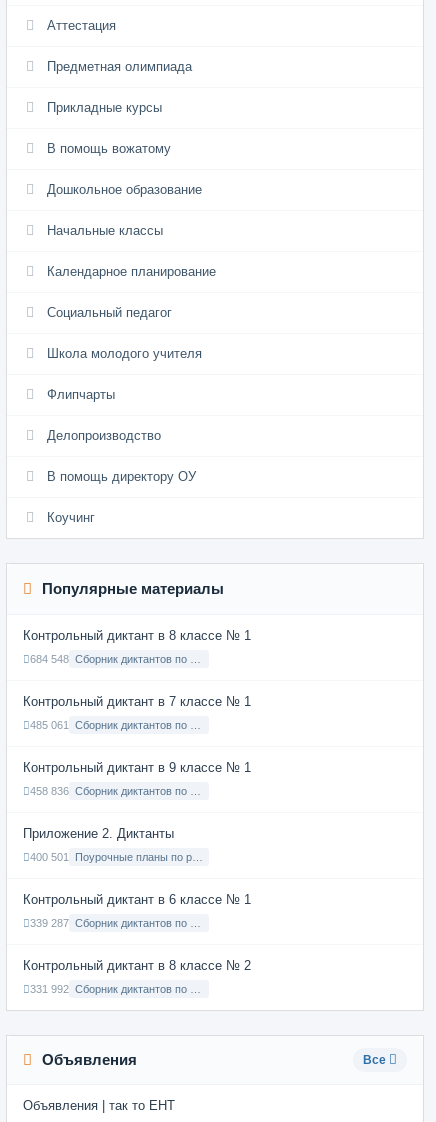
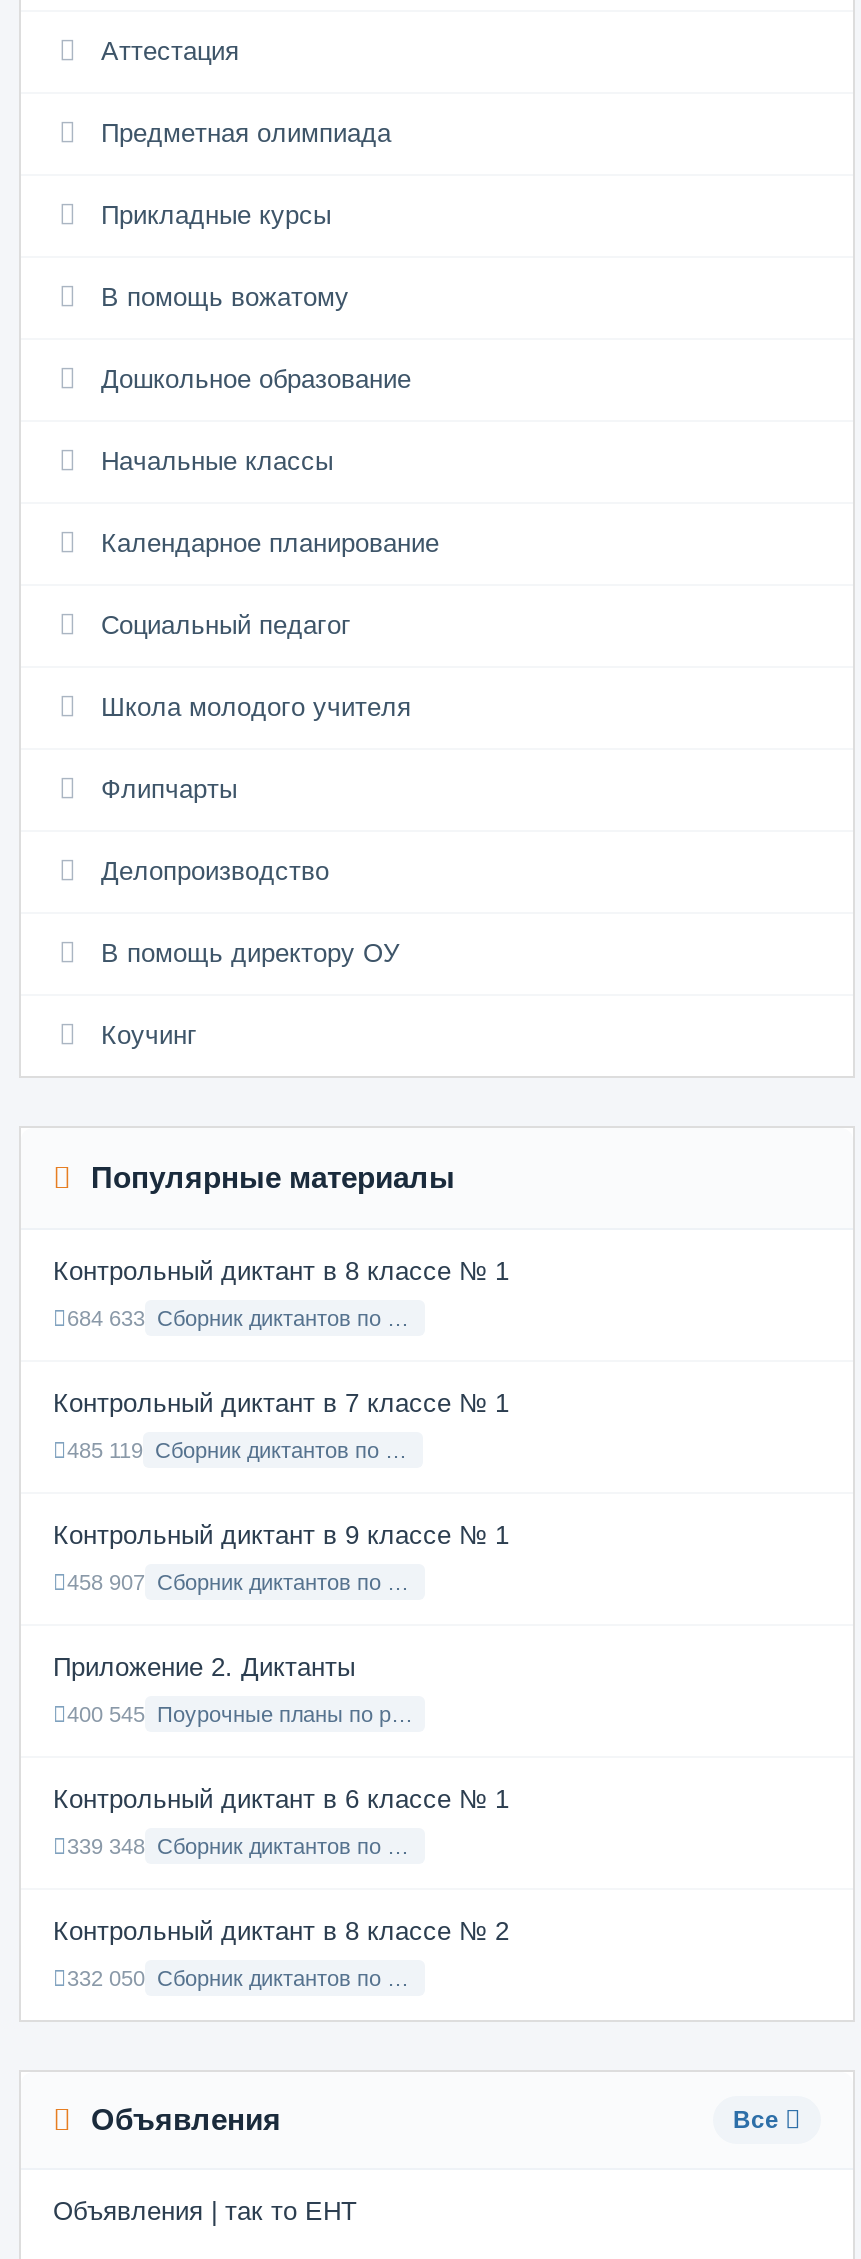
[30,653,69,665] 684 548 -> [67,1306,145,1330] 684 633
[30,719,69,731] 485 061 -> [67,1438,143,1462] 485 119
[30,785,69,797] 458 836 -> [67,1570,145,1594] 458 907
[30,851,69,863] 400 501 -> [67,1702,145,1726] 400 545
[30,917,69,929] 339 287 -> [67,1834,145,1858] 339 348
[30,983,69,995] 331 992 -> [67,1966,145,1990] 332 050

